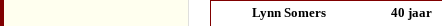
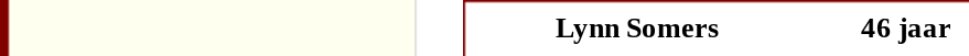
[390,5,431,20] 40 jaar -> [861,11,951,44] 46 jaar

